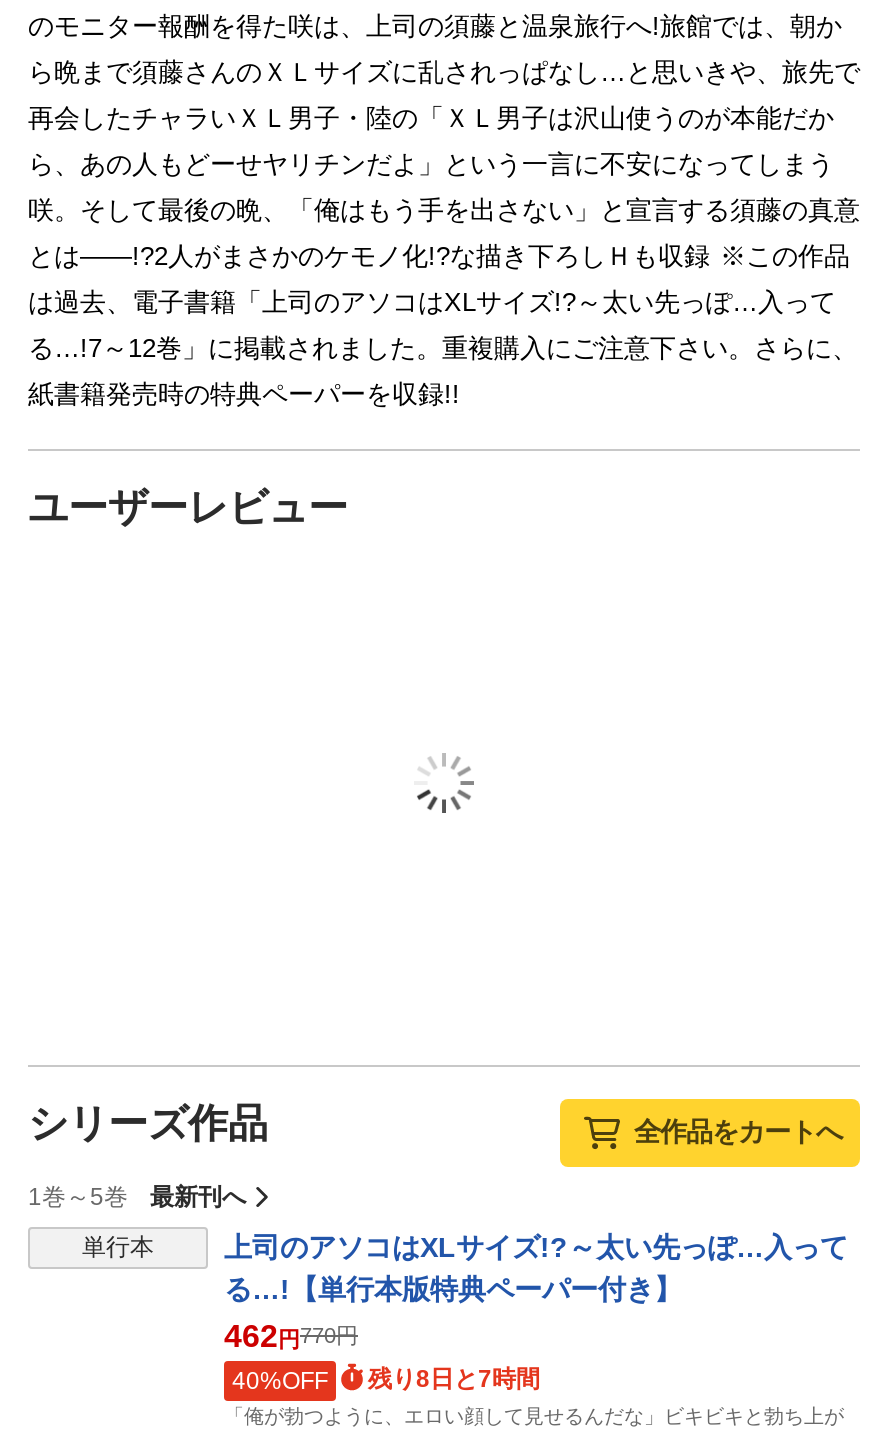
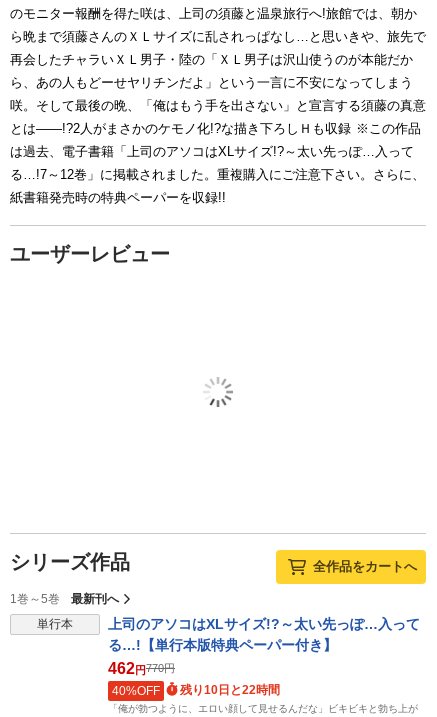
[368,1365,540,1393] 残り8日と7時間 -> [180,683,280,697] 残り10日と22時間

